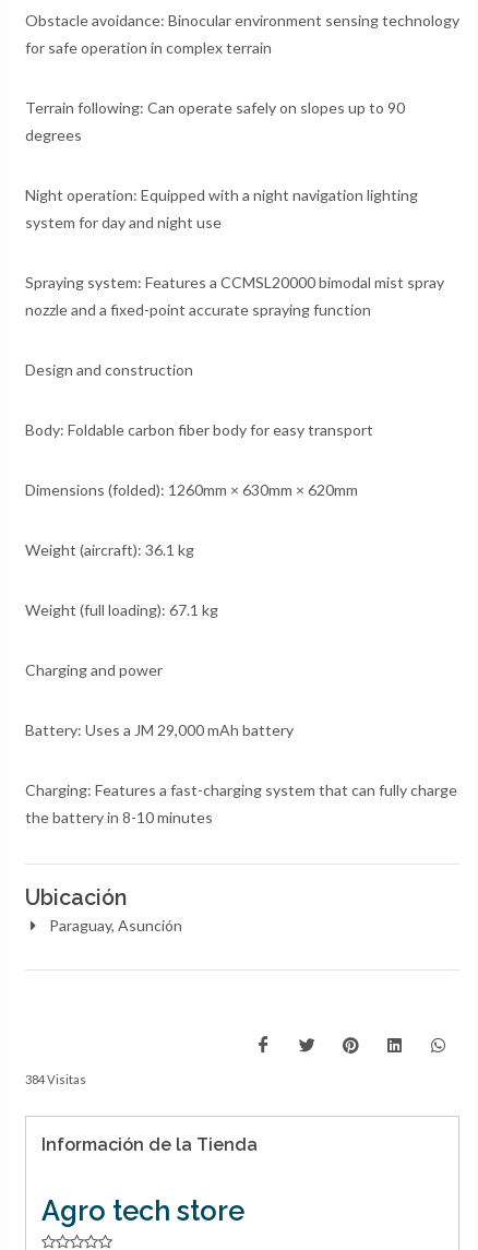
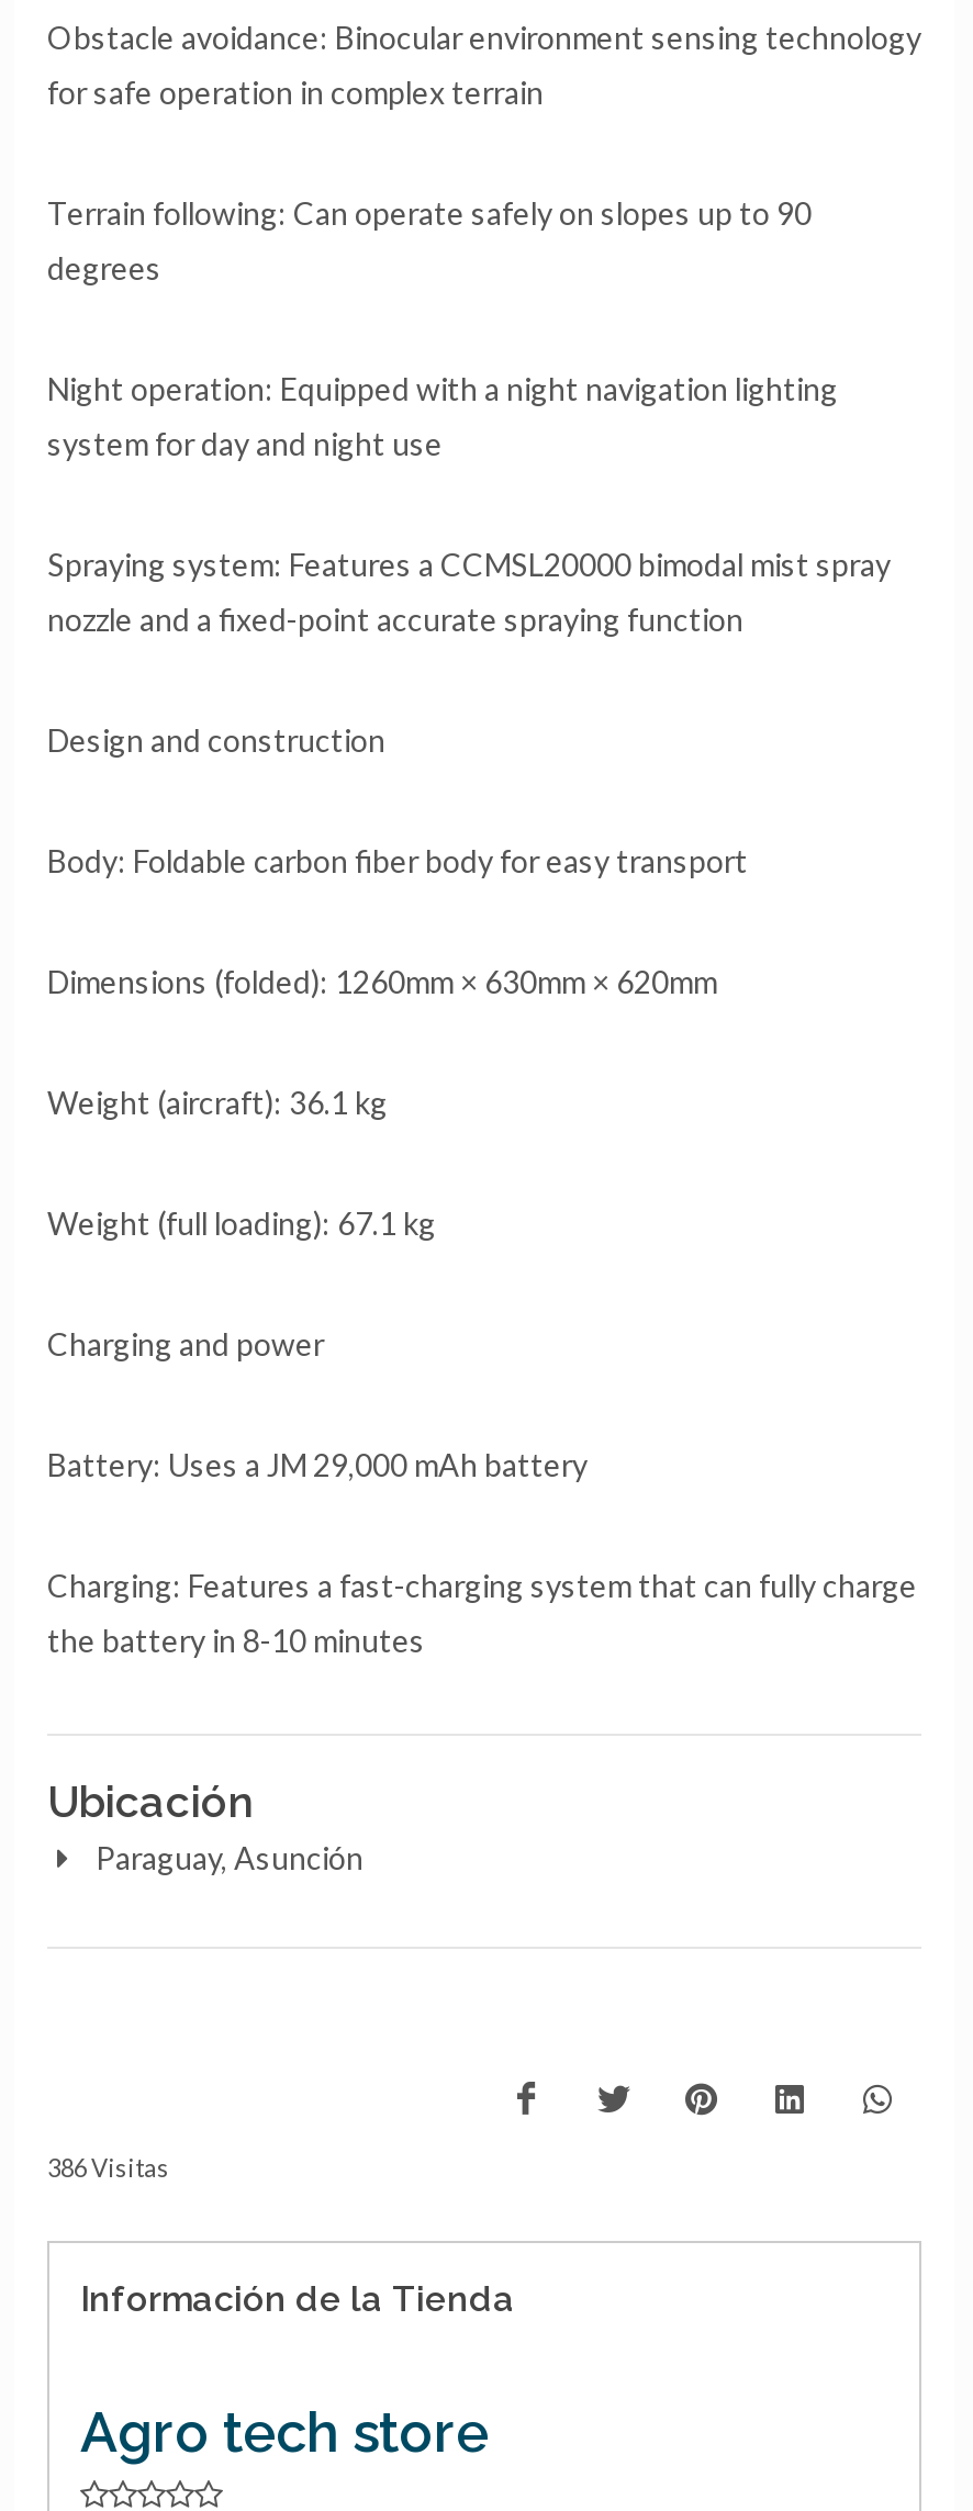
[25,1072,86,1086] 384 Visitas -> [47,2152,170,2181] 386 Visitas

